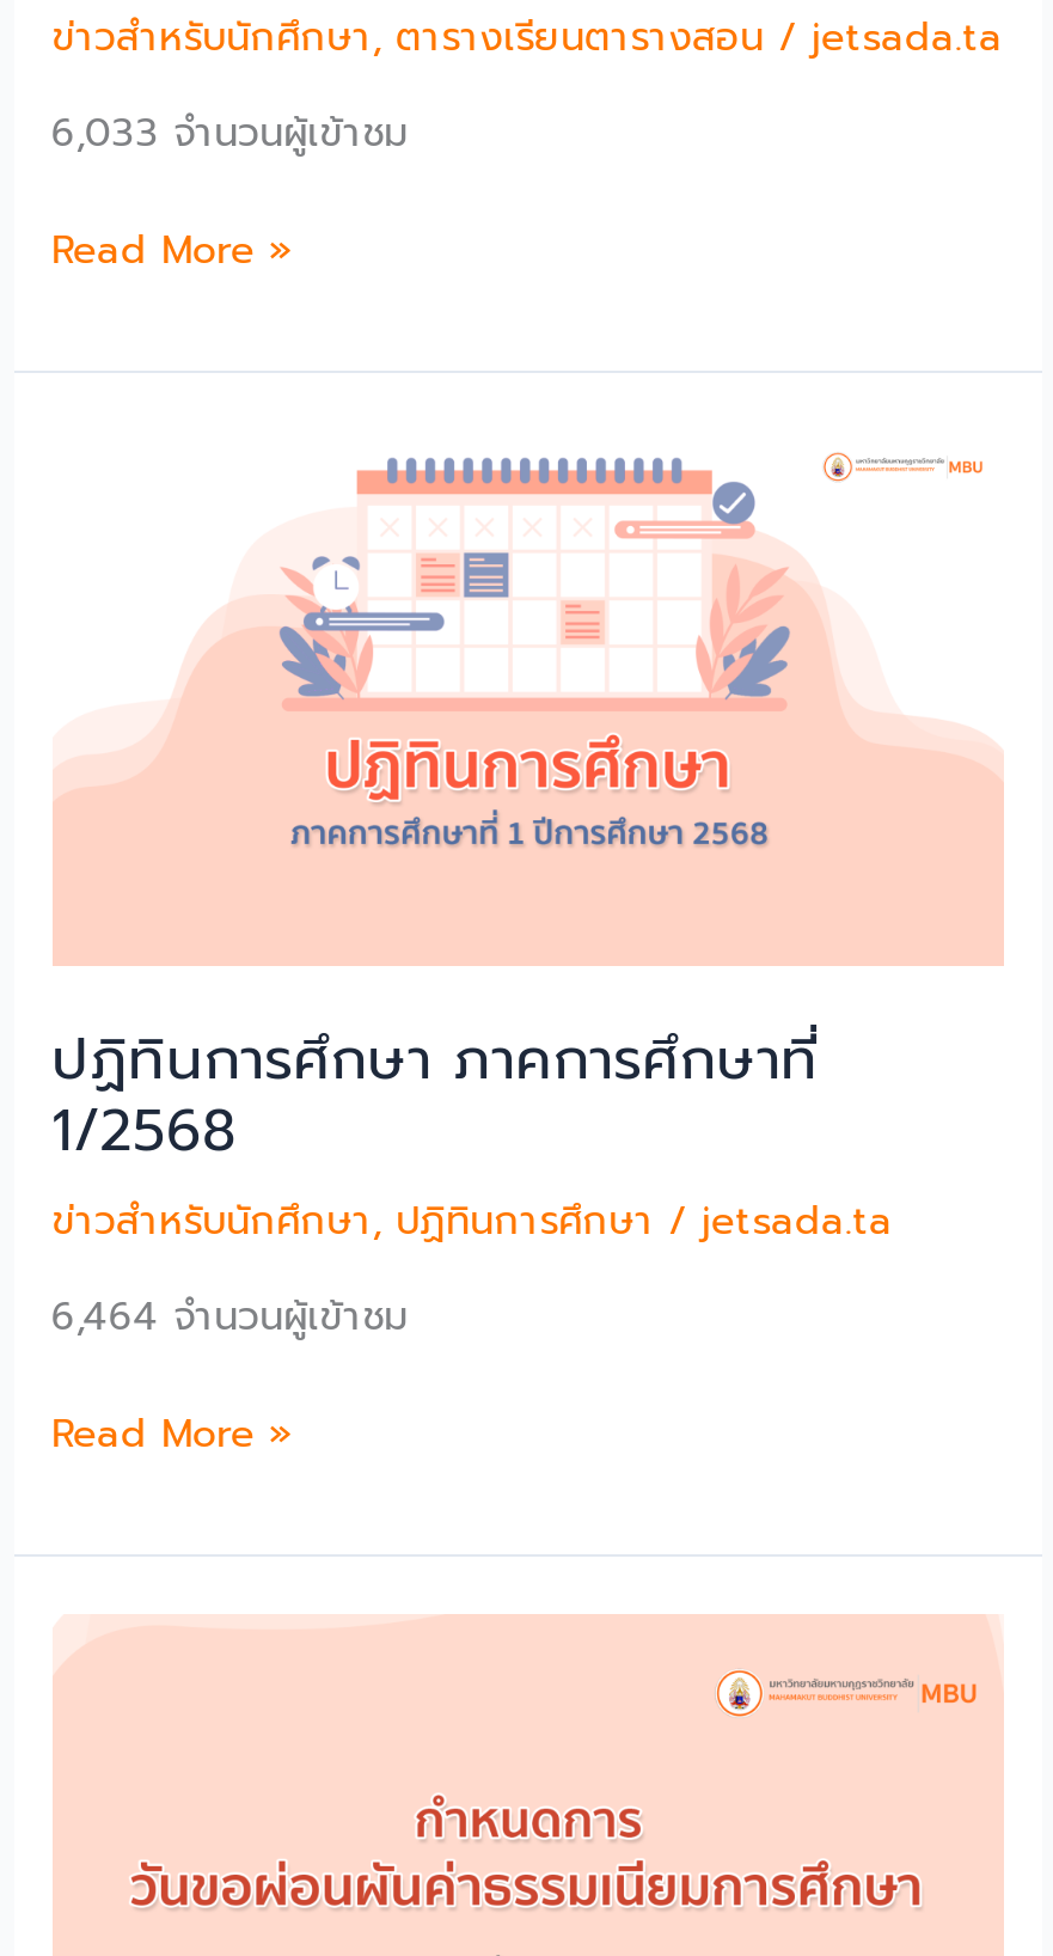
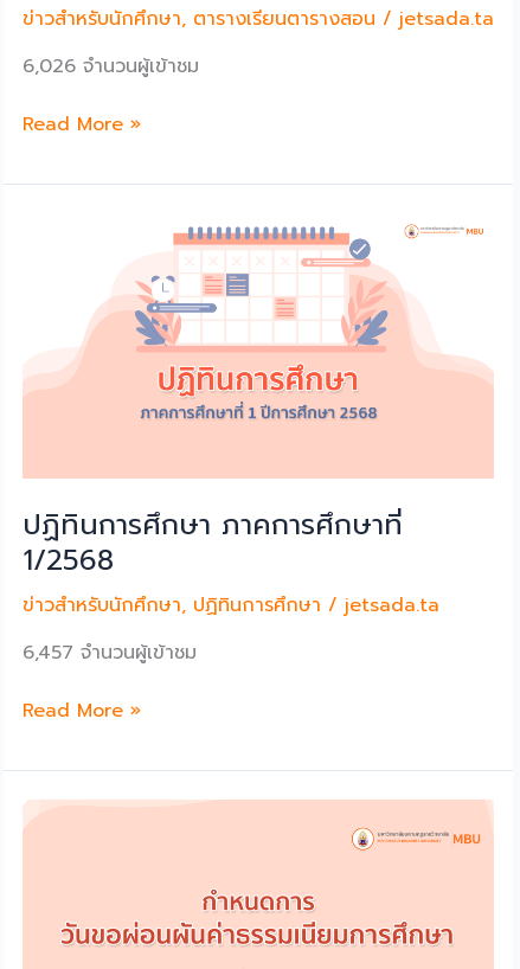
[52,105,408,162] 6,033 จำนวนผู้เข้าชม -> [22,52,199,80] 6,026 จำนวนผู้เข้าชม
[52,1288,408,1346] 6,464 จำนวนผู้เข้าชม -> [22,638,196,667] 6,457 จำนวนผู้เข้าชม

